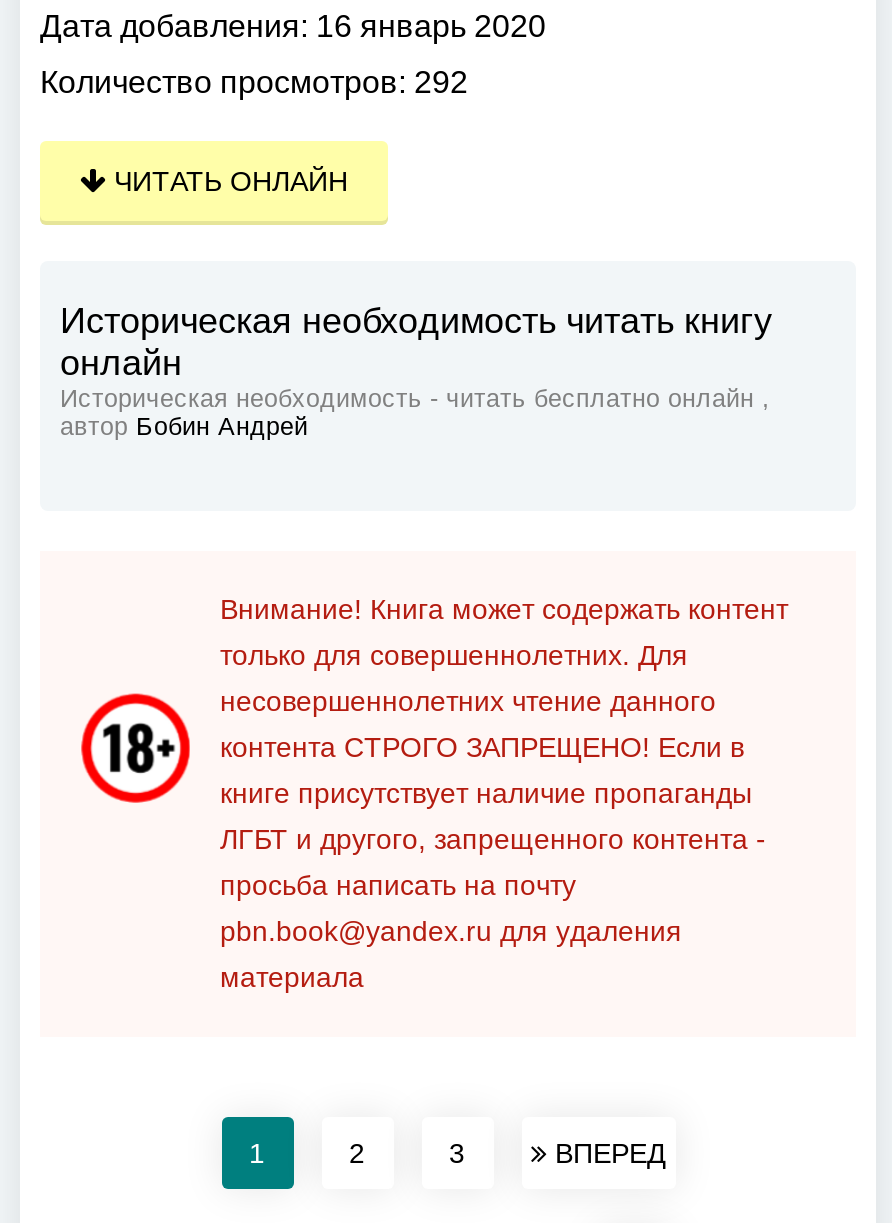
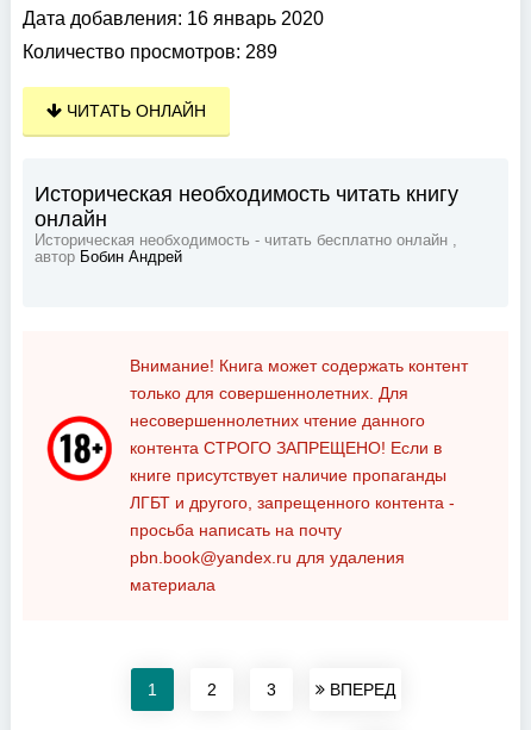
[40,65,468,99] Количество просмотров: 292 -> [23,42,277,62] Количество просмотров: 289

